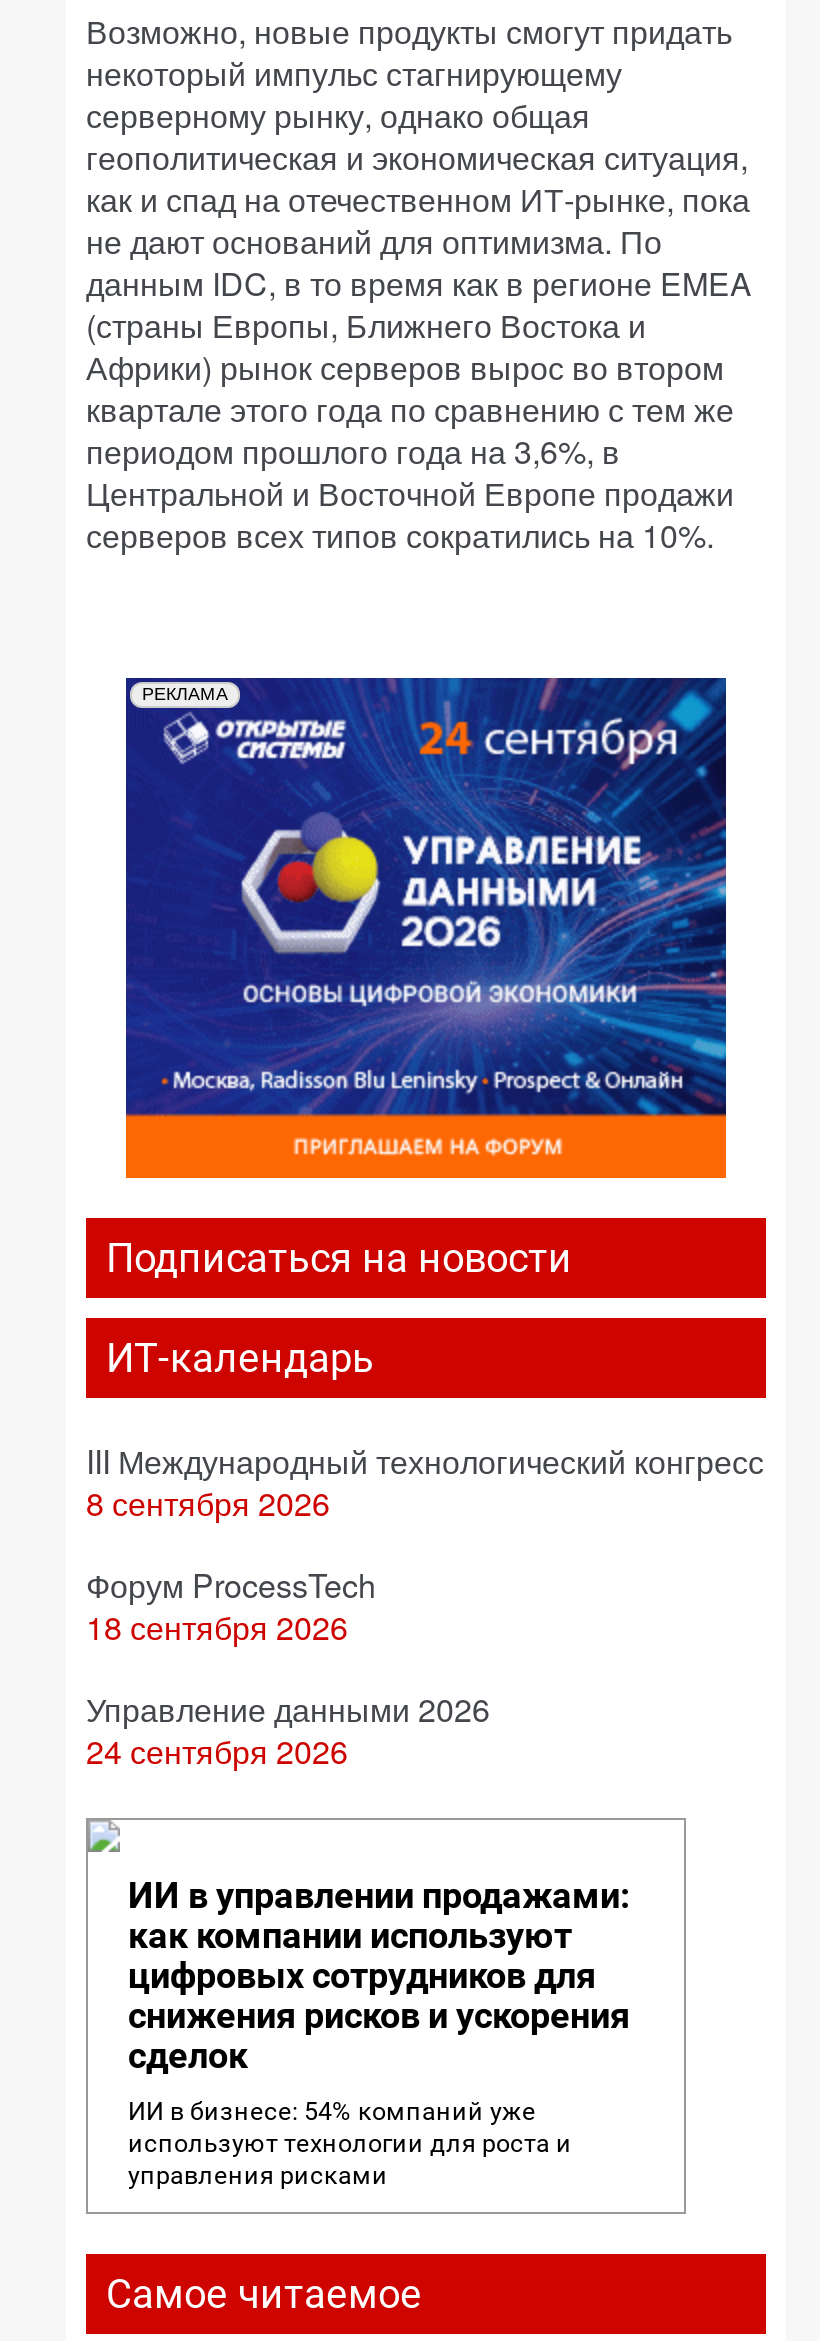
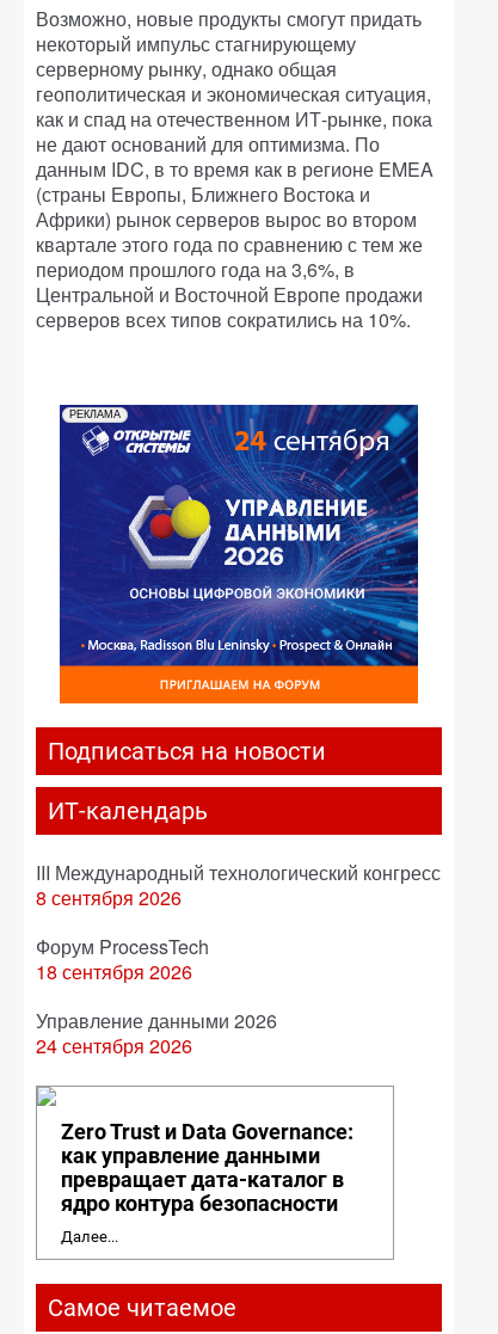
[128,1875,630,2077] ИИ в управлении продажами: | как компании используют | цифровых сотрудников для | снижения рисков и ускорения | сделок -> [61,1120,353,1216] Zero Trust и Data Governance: | как управление данными | превращает дата-каталог в | ядро контура безопасности
[128,2097,572,2191] ИИ в бизнесе: 54% компаний уже | используют технологии для роста и | управления рисками -> [61,1228,118,1246] Далее...

